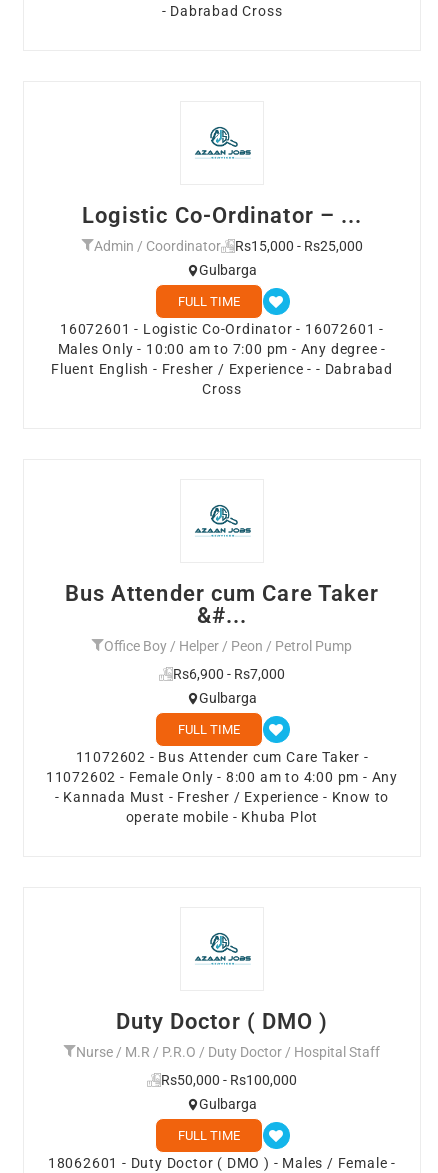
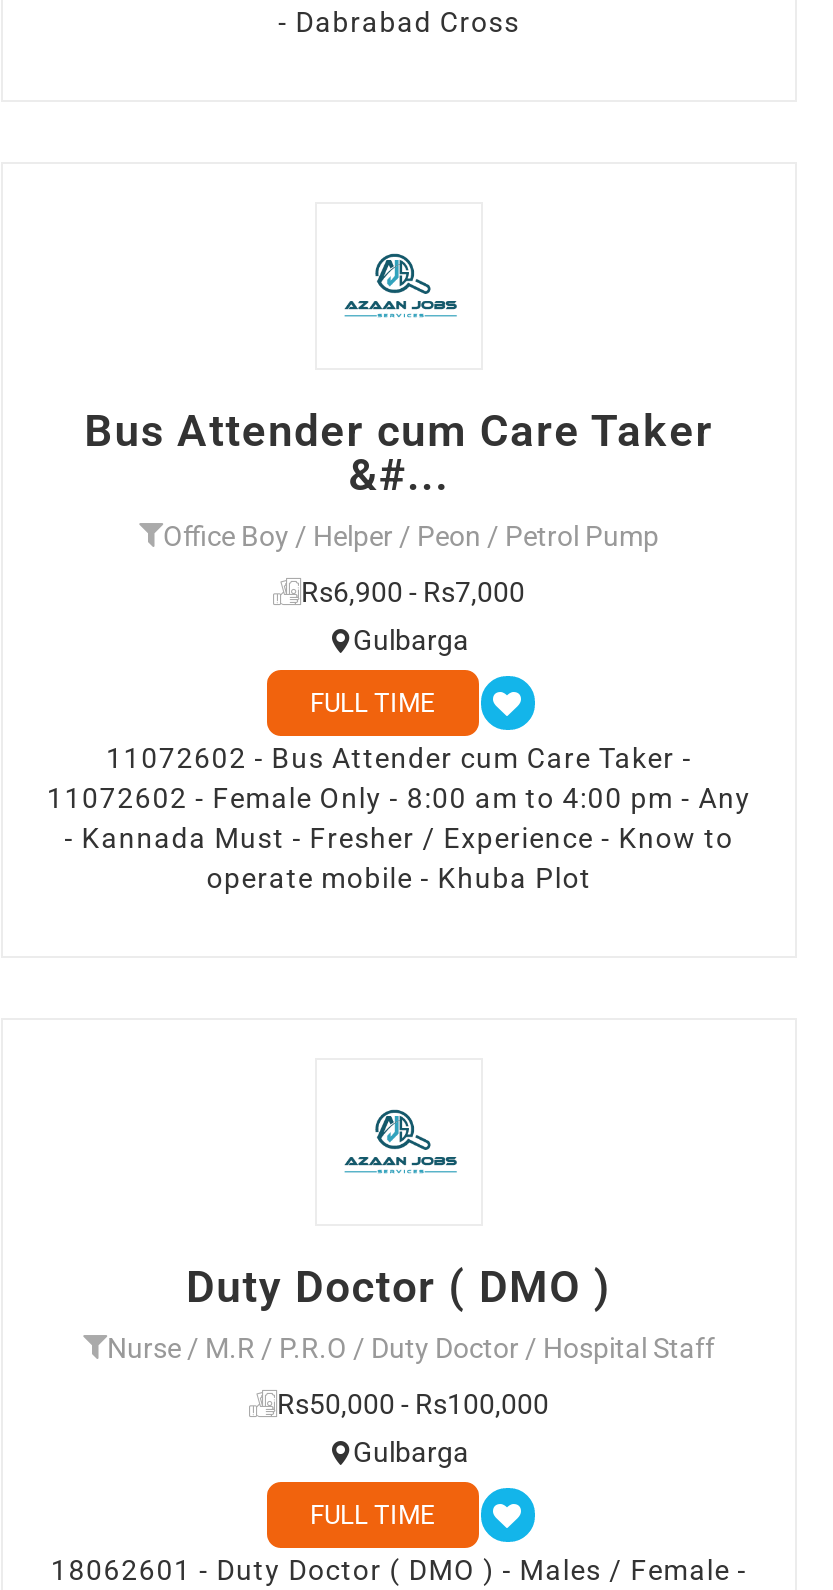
[51,203,393,397] Logistic Co-Ordinator – ... | Admin / Coordinator | Rs15,000 - Rs25,000 | Gulbarga | FULL TIME | 16072601 - Logistic Co-Ordinator - 16072601 - | Males Only - 10:00 am to 7:00 pm - Any degree - | Fluent English - Fresher / Experience - - Dabrabad | Cross -> none

